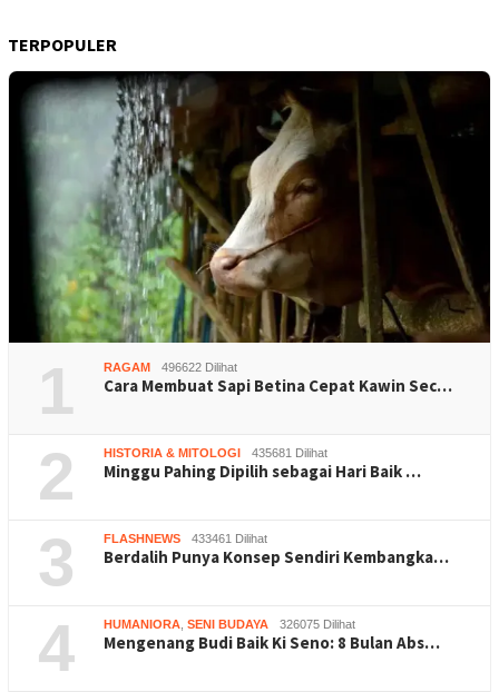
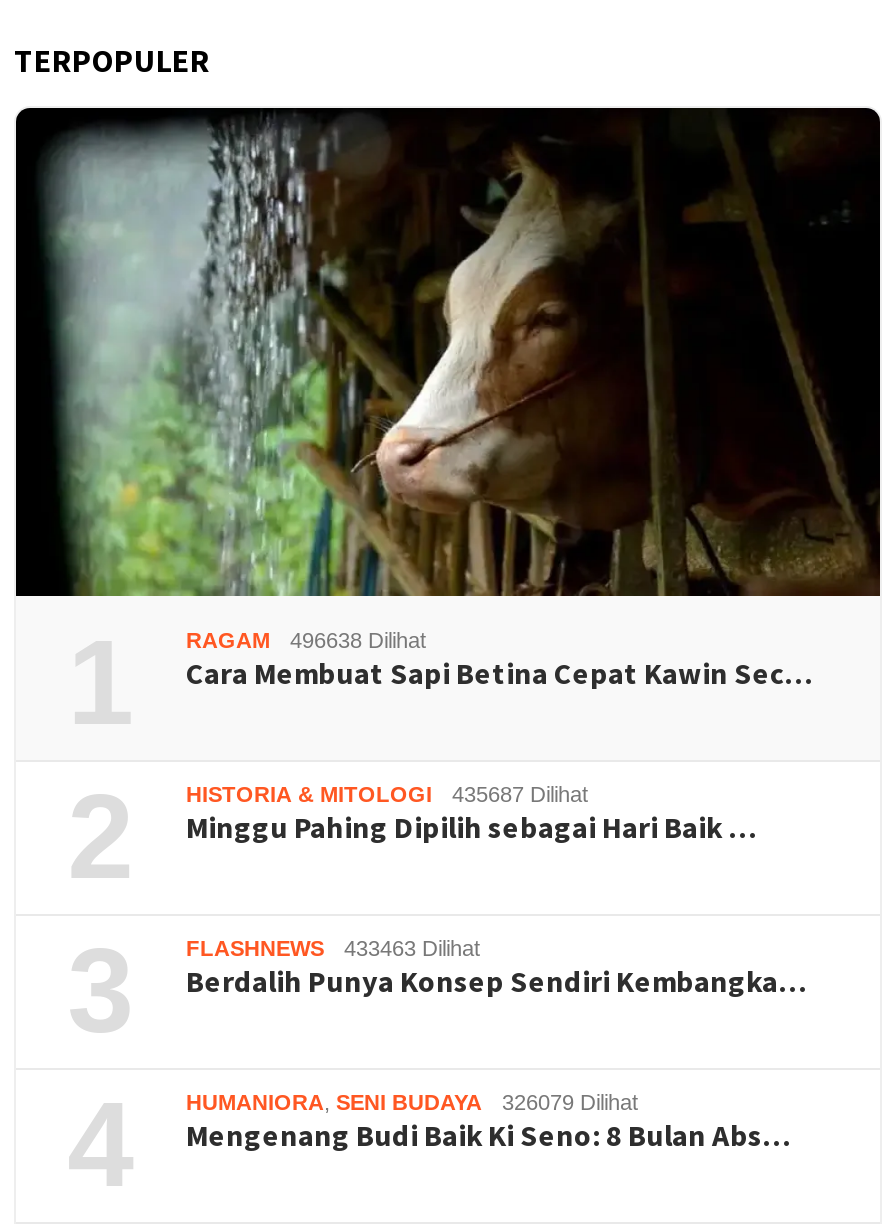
[104,360,237,374] RAGAM 496622 Dilihat -> [186,628,426,652] RAGAM 496638 Dilihat
[104,446,327,459] HISTORIA & MITOLOGI 435681 Dilihat -> [186,782,588,806] HISTORIA & MITOLOGI 435687 Dilihat
[104,532,267,545] FLASHNEWS 433461 Dilihat -> [186,936,480,960] FLASHNEWS 433463 Dilihat
[104,617,355,631] HUMANIORA, SENI BUDAYA 326075 Dilihat -> [186,1090,638,1114] HUMANIORA, SENI BUDAYA 326079 Dilihat

